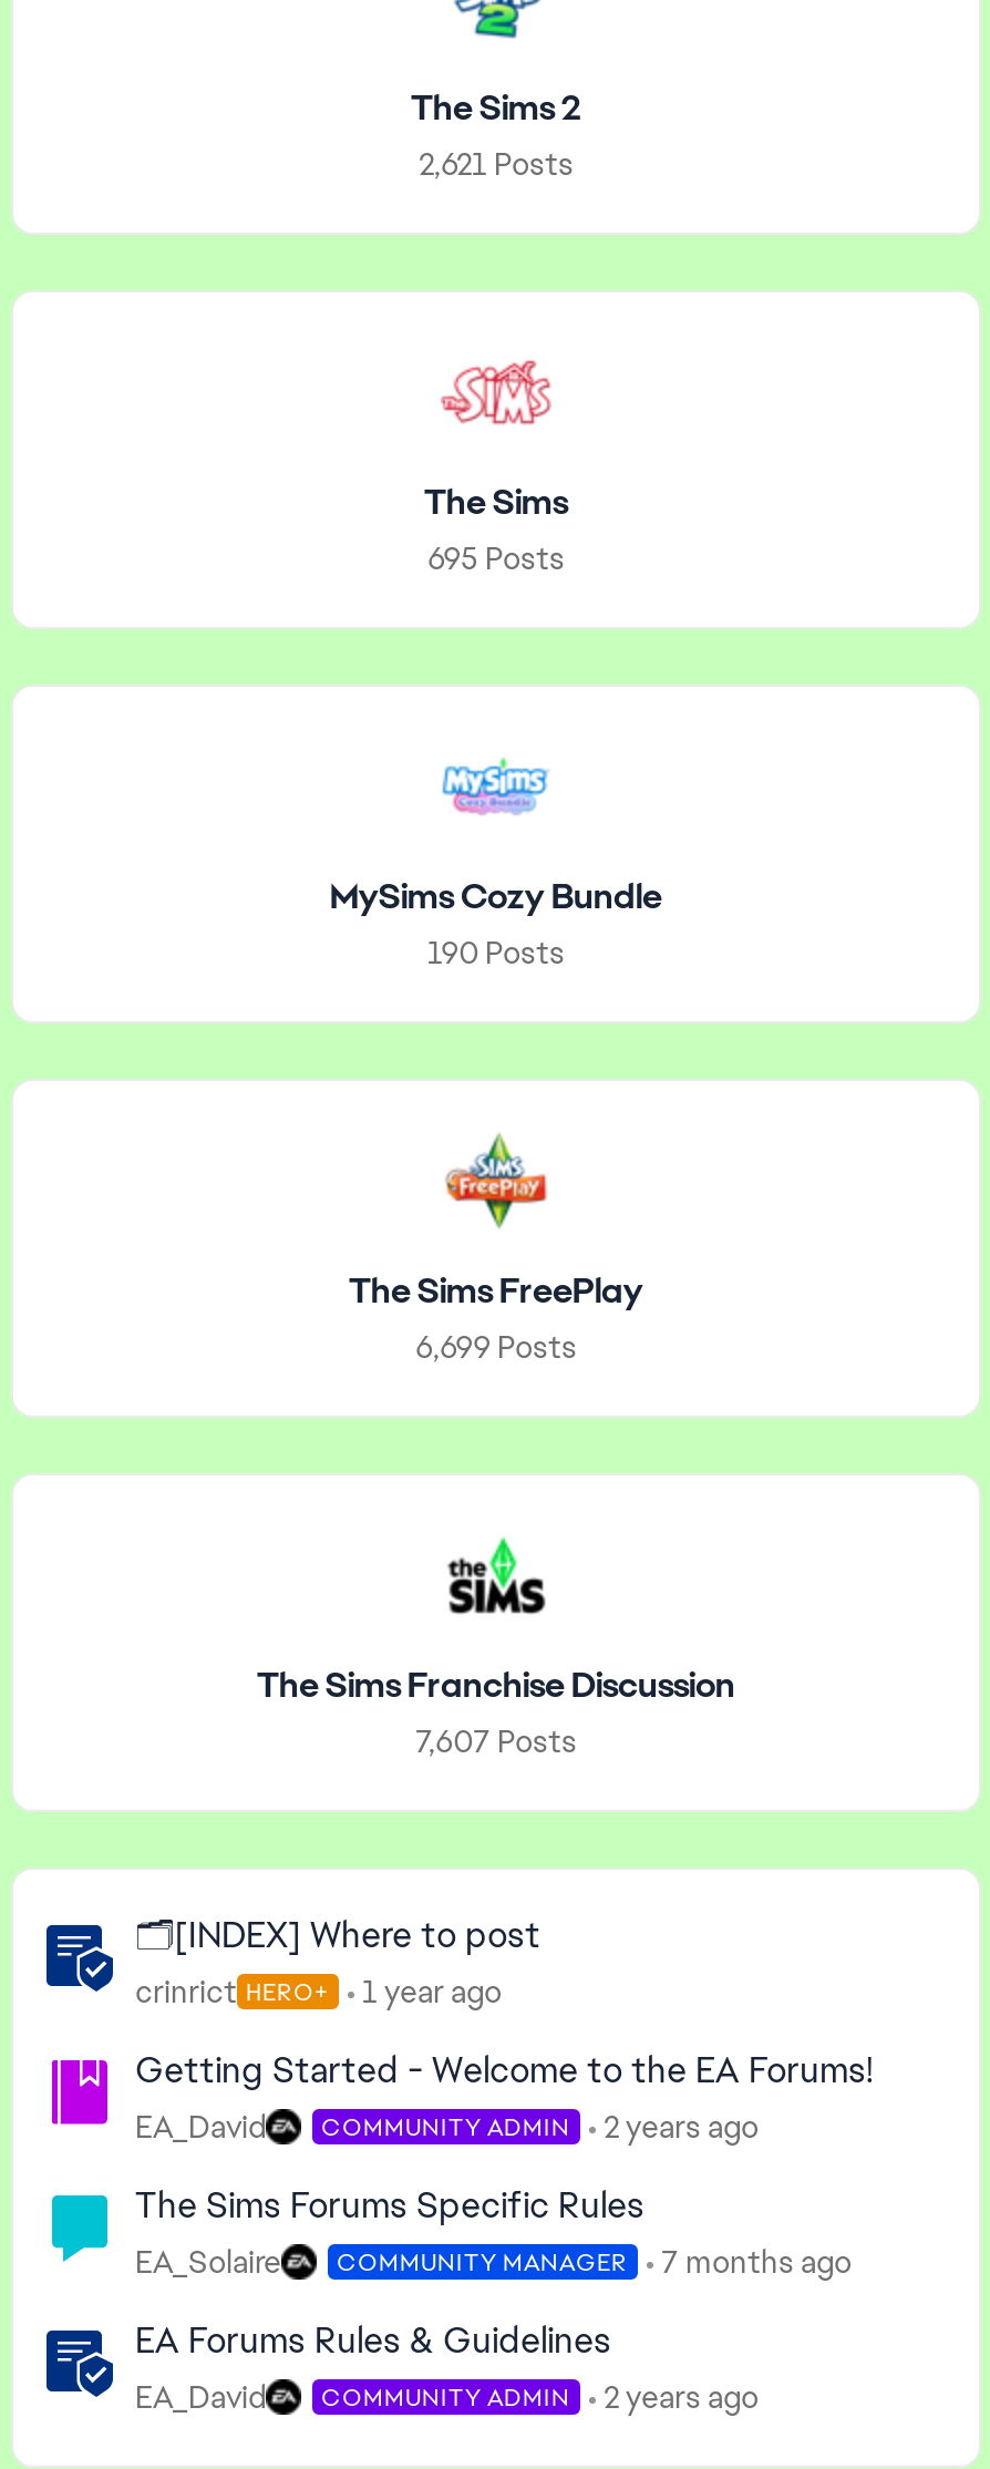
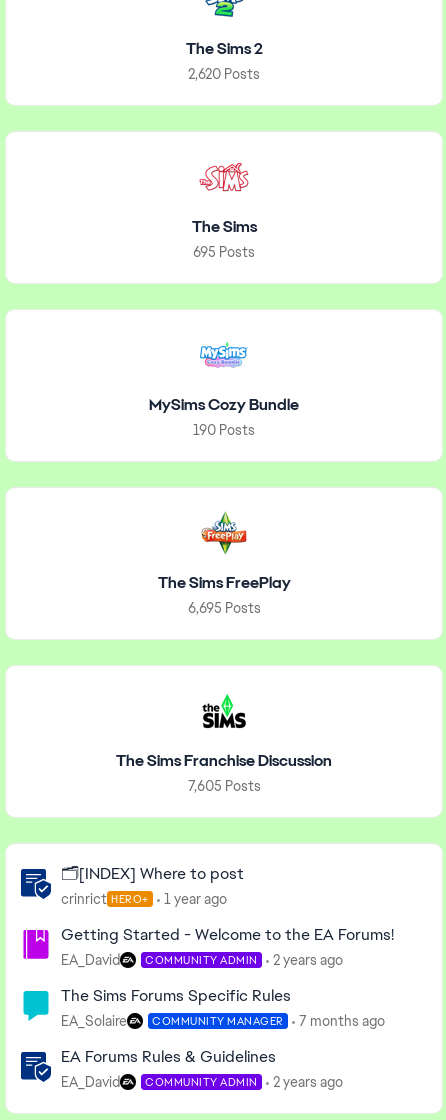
[419,144,574,183] 2,621 Posts -> [188,65,260,83] 2,620 Posts
[415,1327,577,1366] 6,699 Posts -> [187,599,260,617] 6,695 Posts
[415,1721,577,1761] 7,607 Posts -> [187,777,260,795] 7,605 Posts

